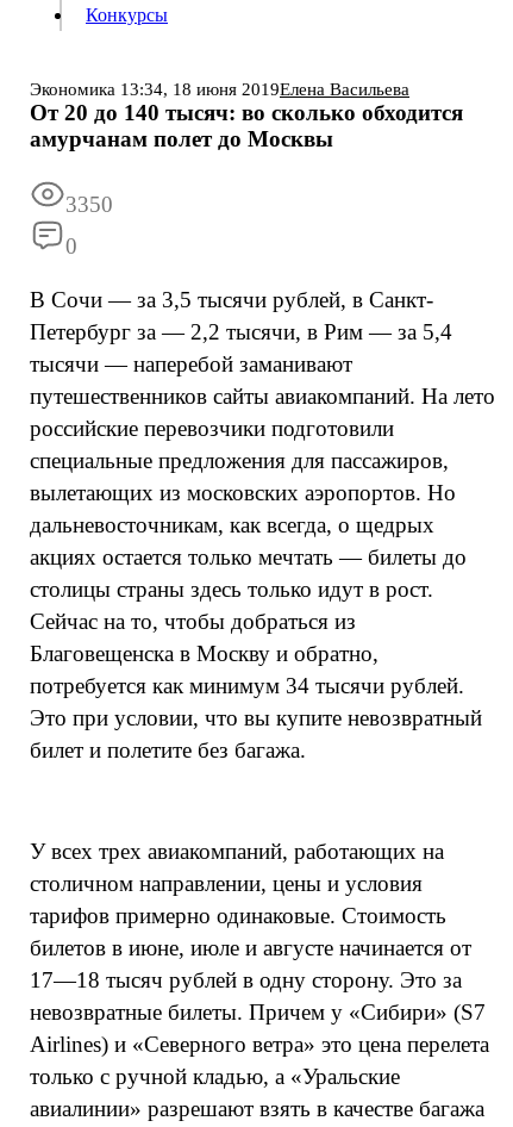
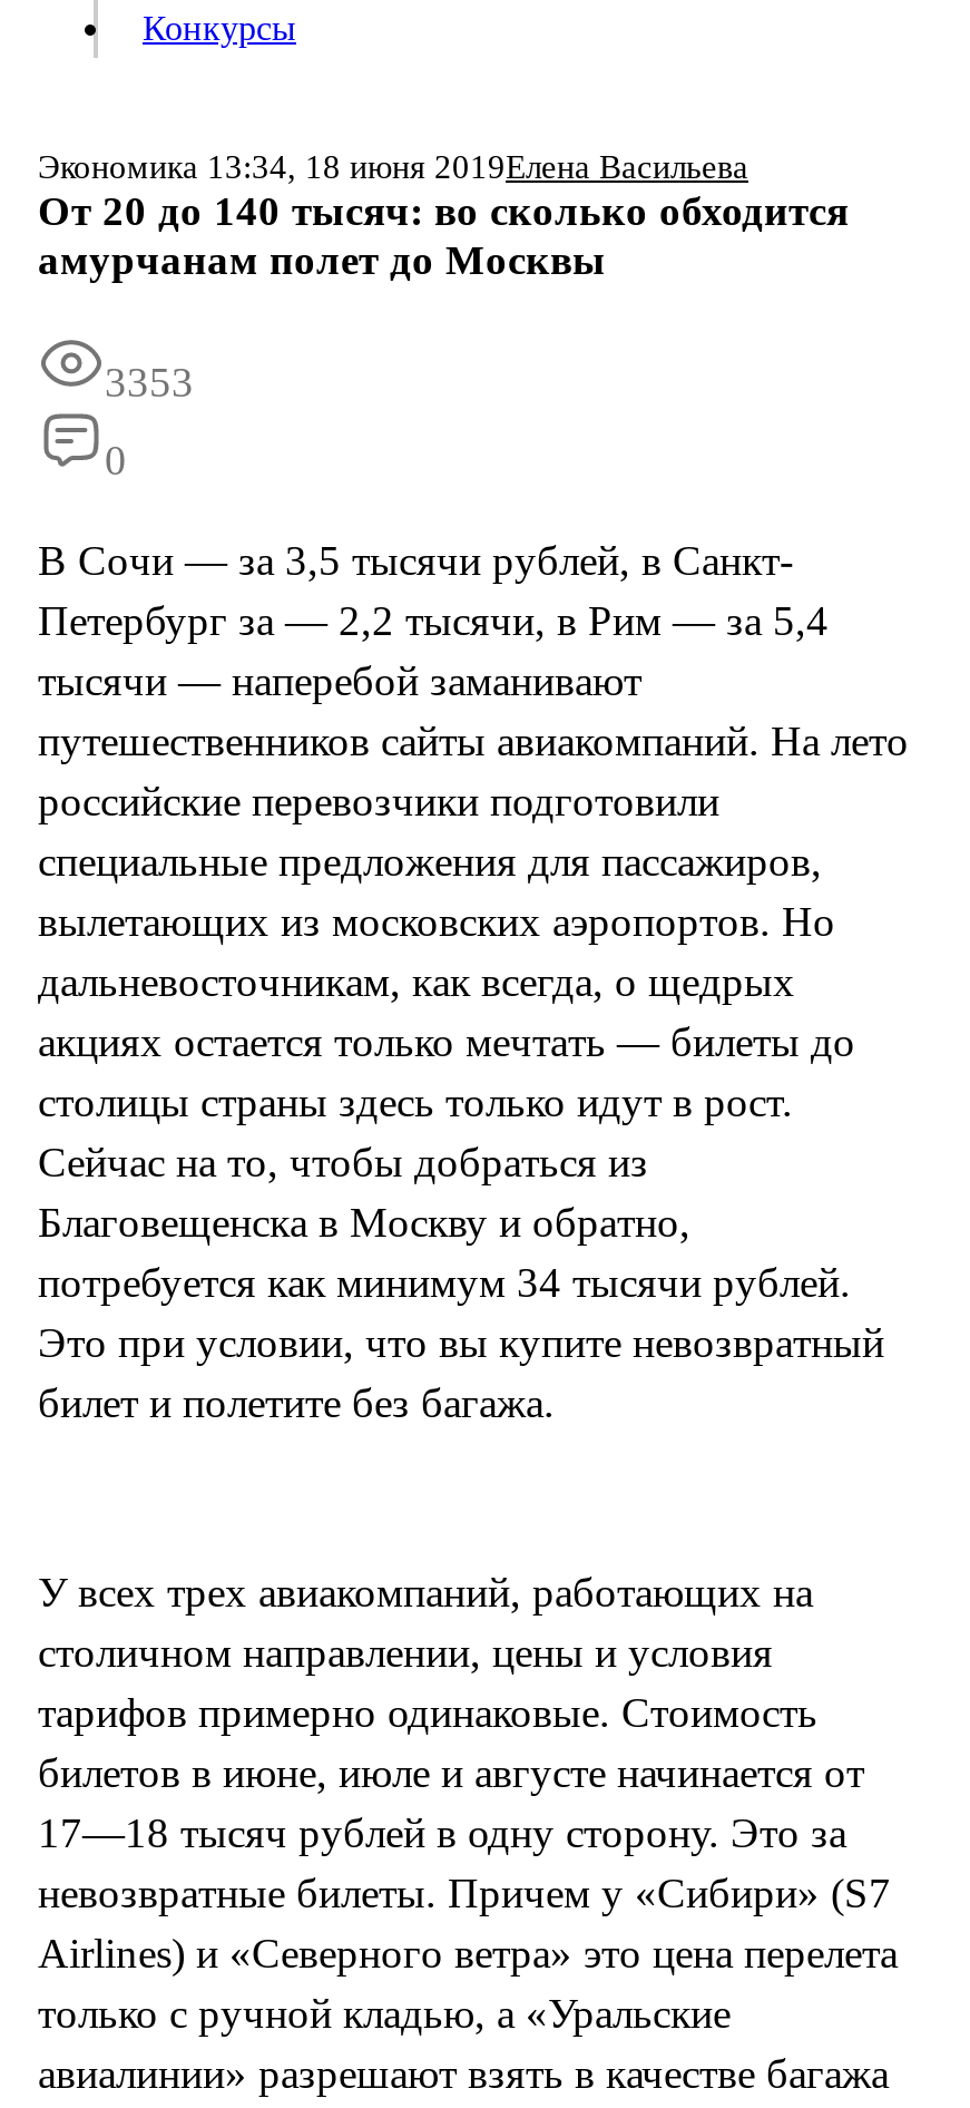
[65,192,113,217] 3350 -> [105,359,194,406] 3353

